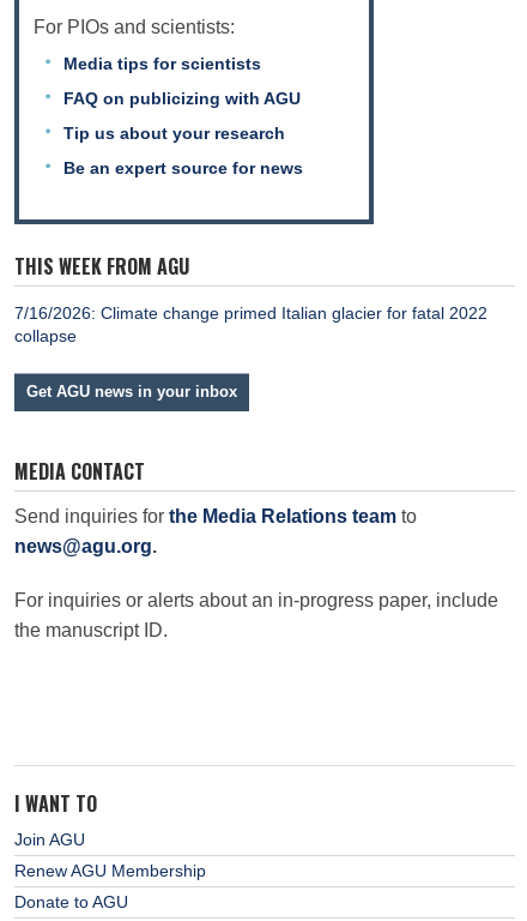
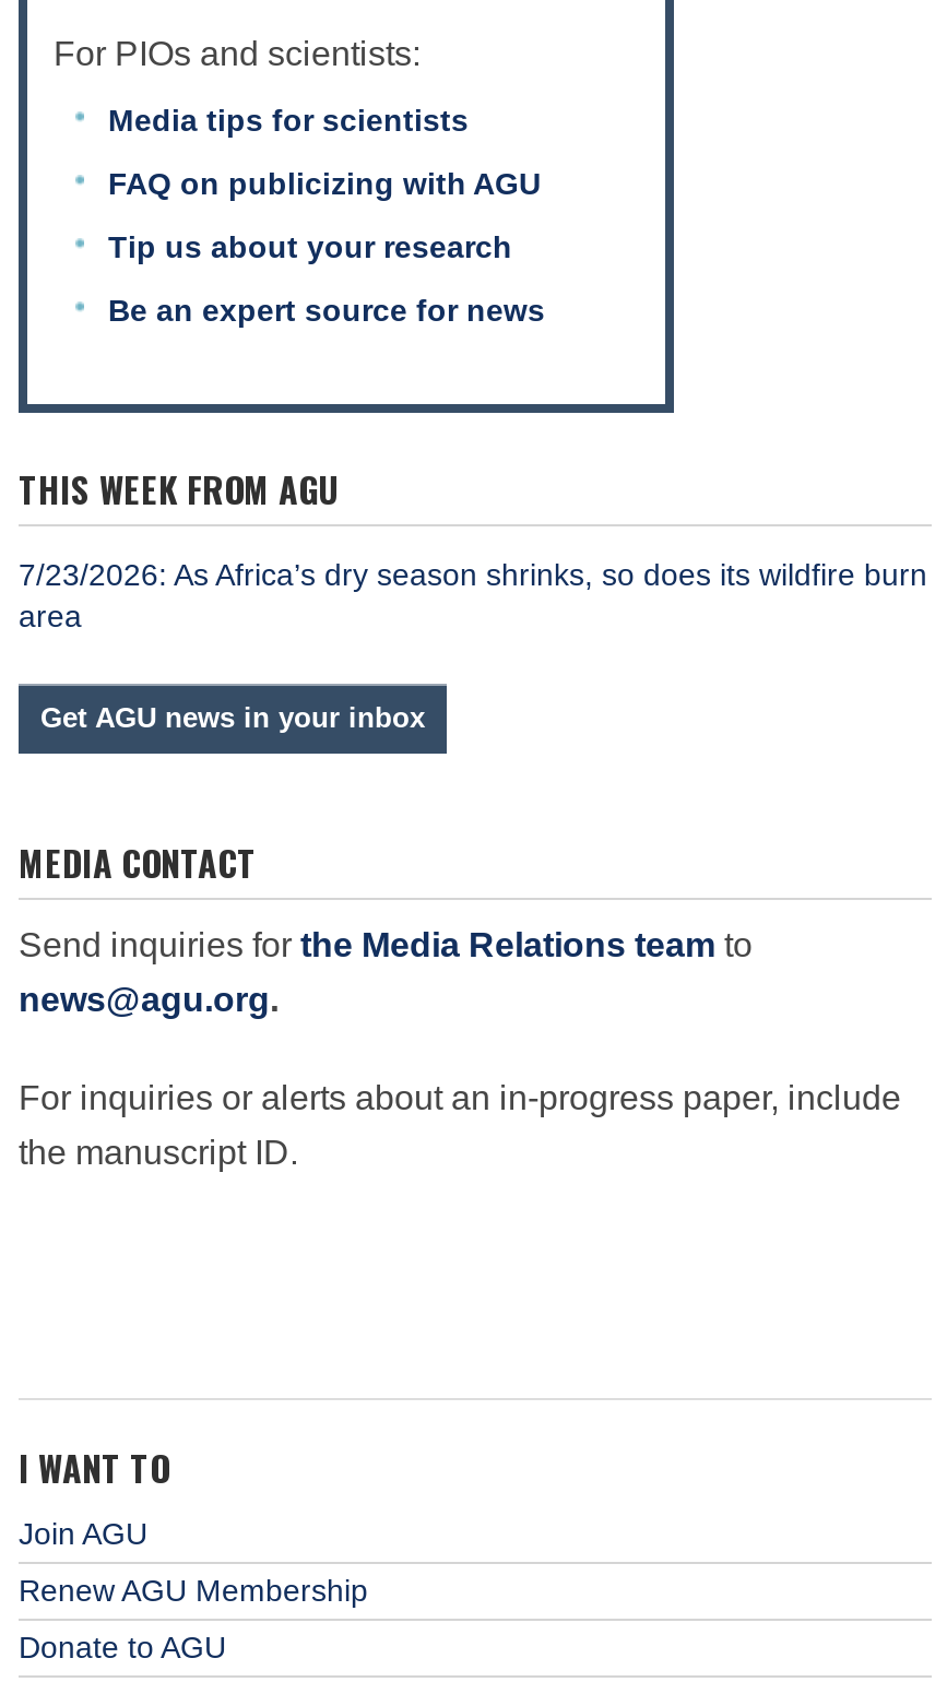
[14,303,487,345] 7/16/2026: Climate change primed Italian glacier for fatal 2022 | collapse -> [19,556,927,632] 7/23/2026: As Africa’s dry season shrinks, so does its wildfire burn | area

